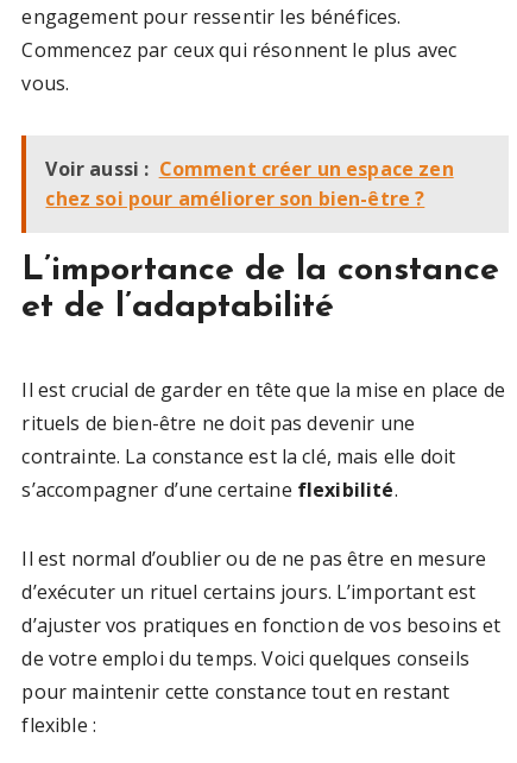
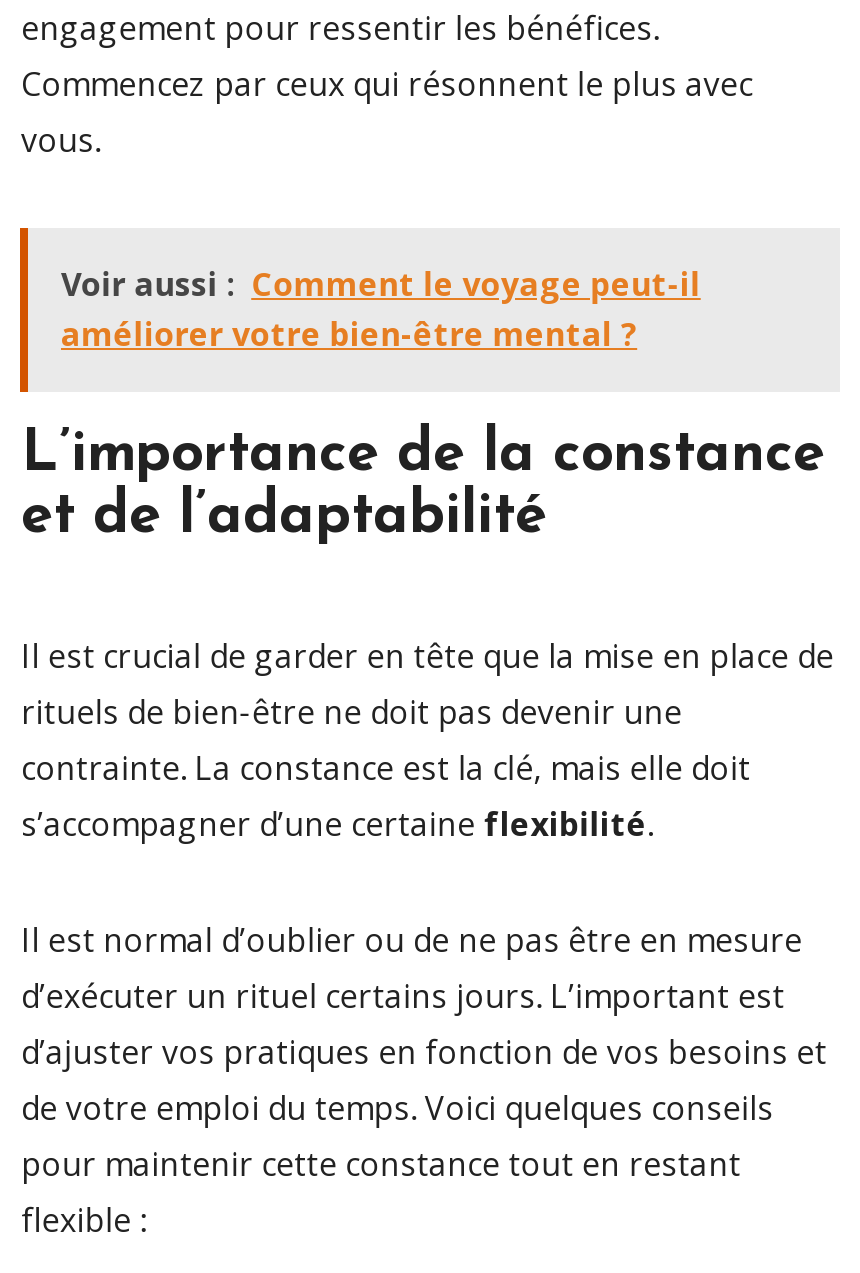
[46,156,454,212] Voir aussi : Comment créer un espace zen | chez soi pour améliorer son bien-être ? -> [61,263,701,357] Voir aussi : Comment le voyage peut-il | améliorer votre bien-être mental ?

